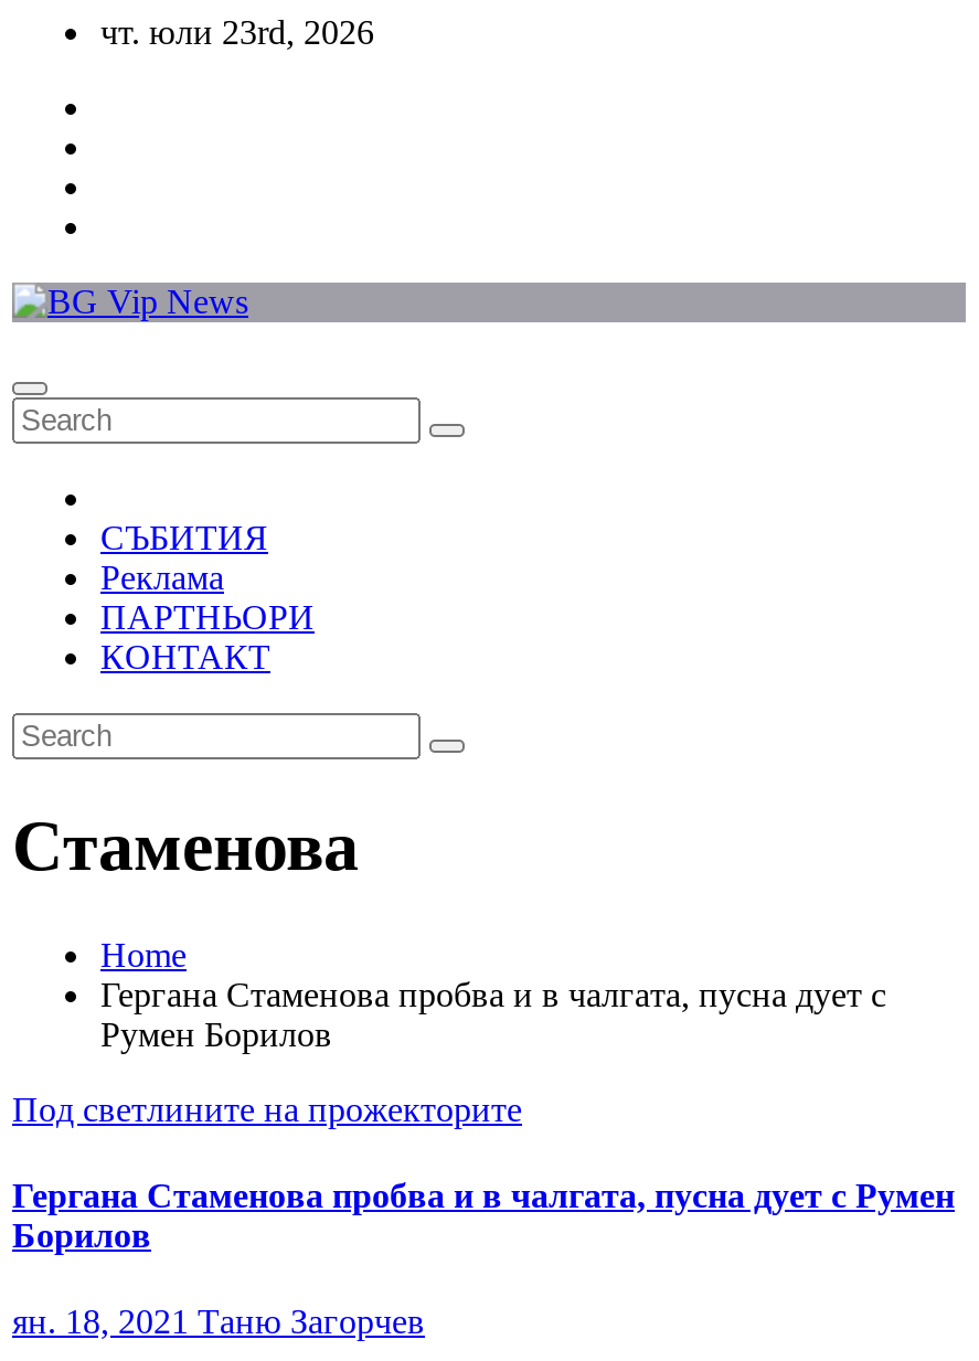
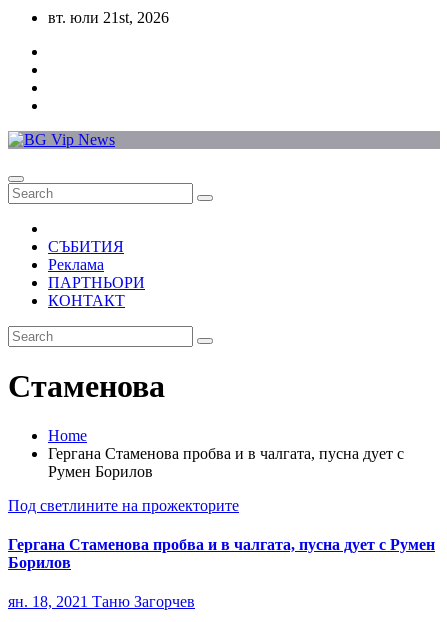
[100,13,374,51] чт. юли 23rd, 2026 -> [48,9,169,26] вт. юли 21st, 2026

